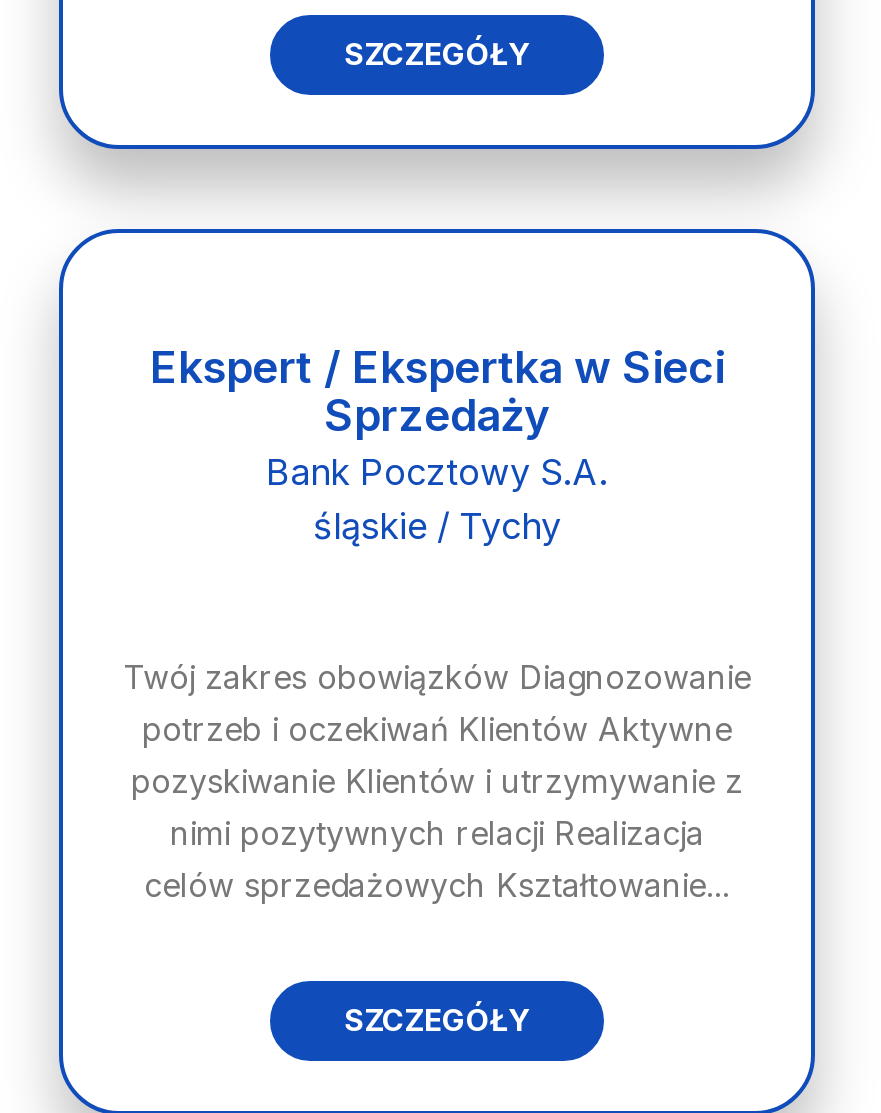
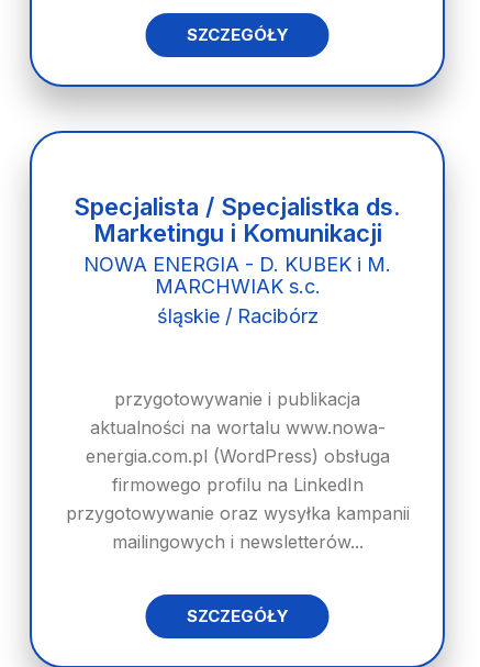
[150,341,724,547] Ekspert / Ekspertka w Sieci | Sprzedaży | Bank Pocztowy S.A. | śląskie / Tychy -> [74,192,401,327] Specjalista / Specjalistka ds. | Marketingu i Komunikacji | NOWA ENERGIA - D. KUBEK i M. | MARCHWIAK s.c. | śląskie / Racibórz
[123,657,751,905] Twój zakres obowiązków Diagnozowanie | potrzeb i oczekiwań Klientów Aktywne | pozyskiwanie Klientów i utrzymywanie z | nimi pozytywnych relacji Realizacja | celów sprzedażowych Kształtowanie... -> [65,388,409,553] przygotowywanie i publikacja | aktualności na wortalu www.nowa- | energia.com.pl (WordPress) obsługa | firmowego profilu na LinkedIn | przygotowywanie oraz wysyłka kampanii | mailingowych i newsletterów...

